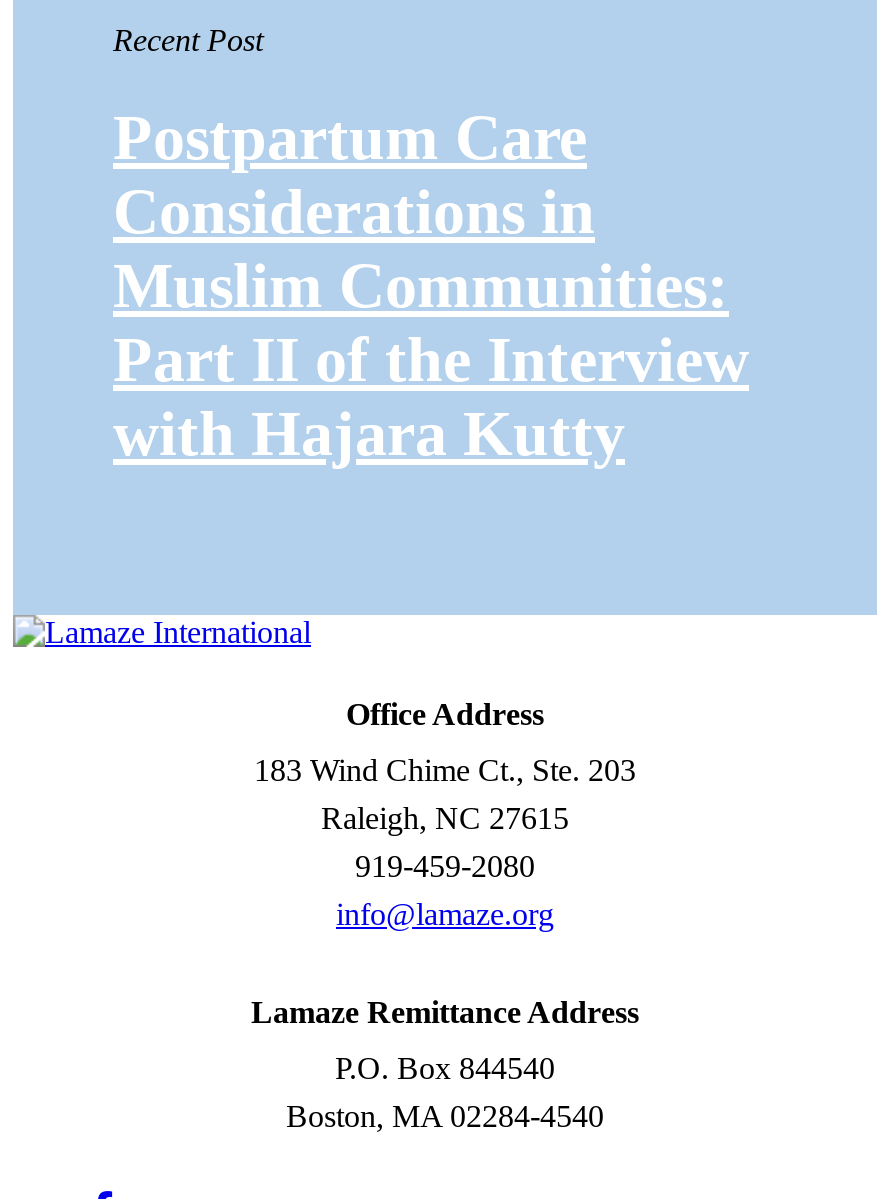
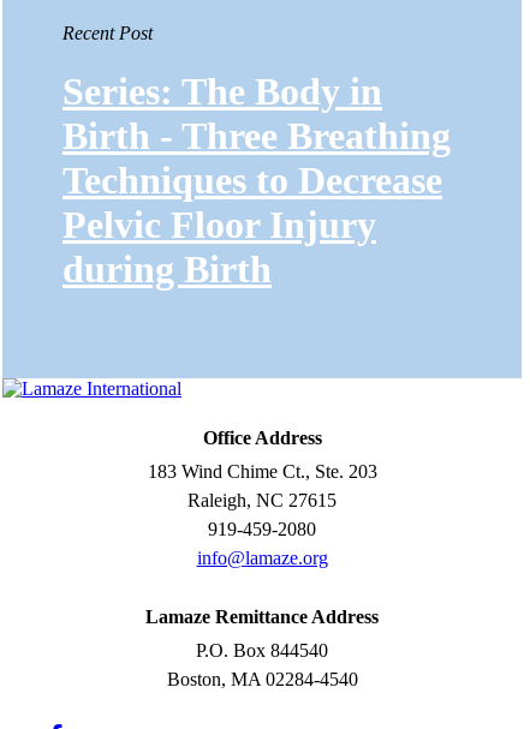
[113,101,749,469] Postpartum Care | Considerations in | Muslim Communities: | Part II of the Interview | with Hajara Kutty -> [62,70,451,291] Series: The Body in | Birth - Three Breathing | Techniques to Decrease | Pelvic Floor Injury | during Birth

